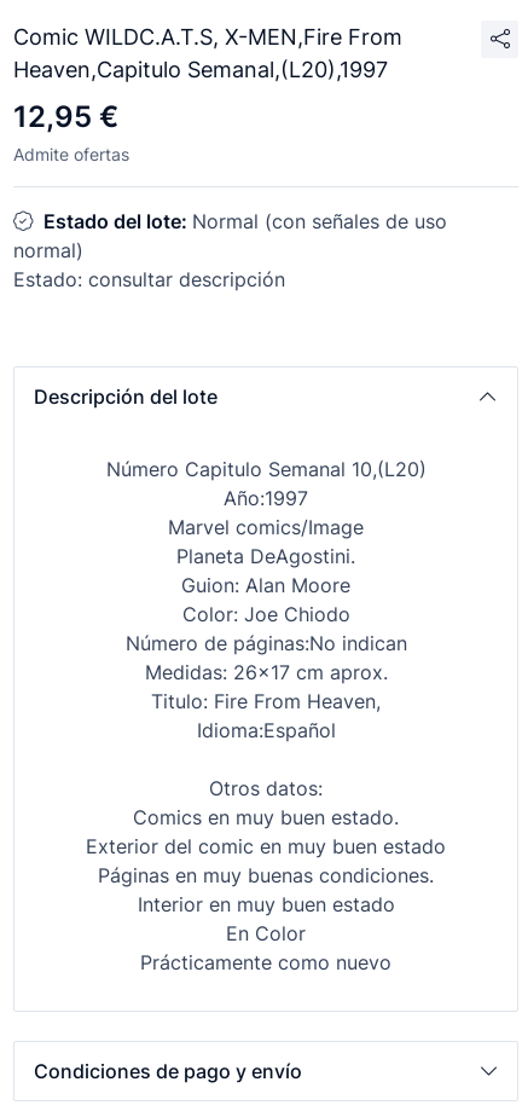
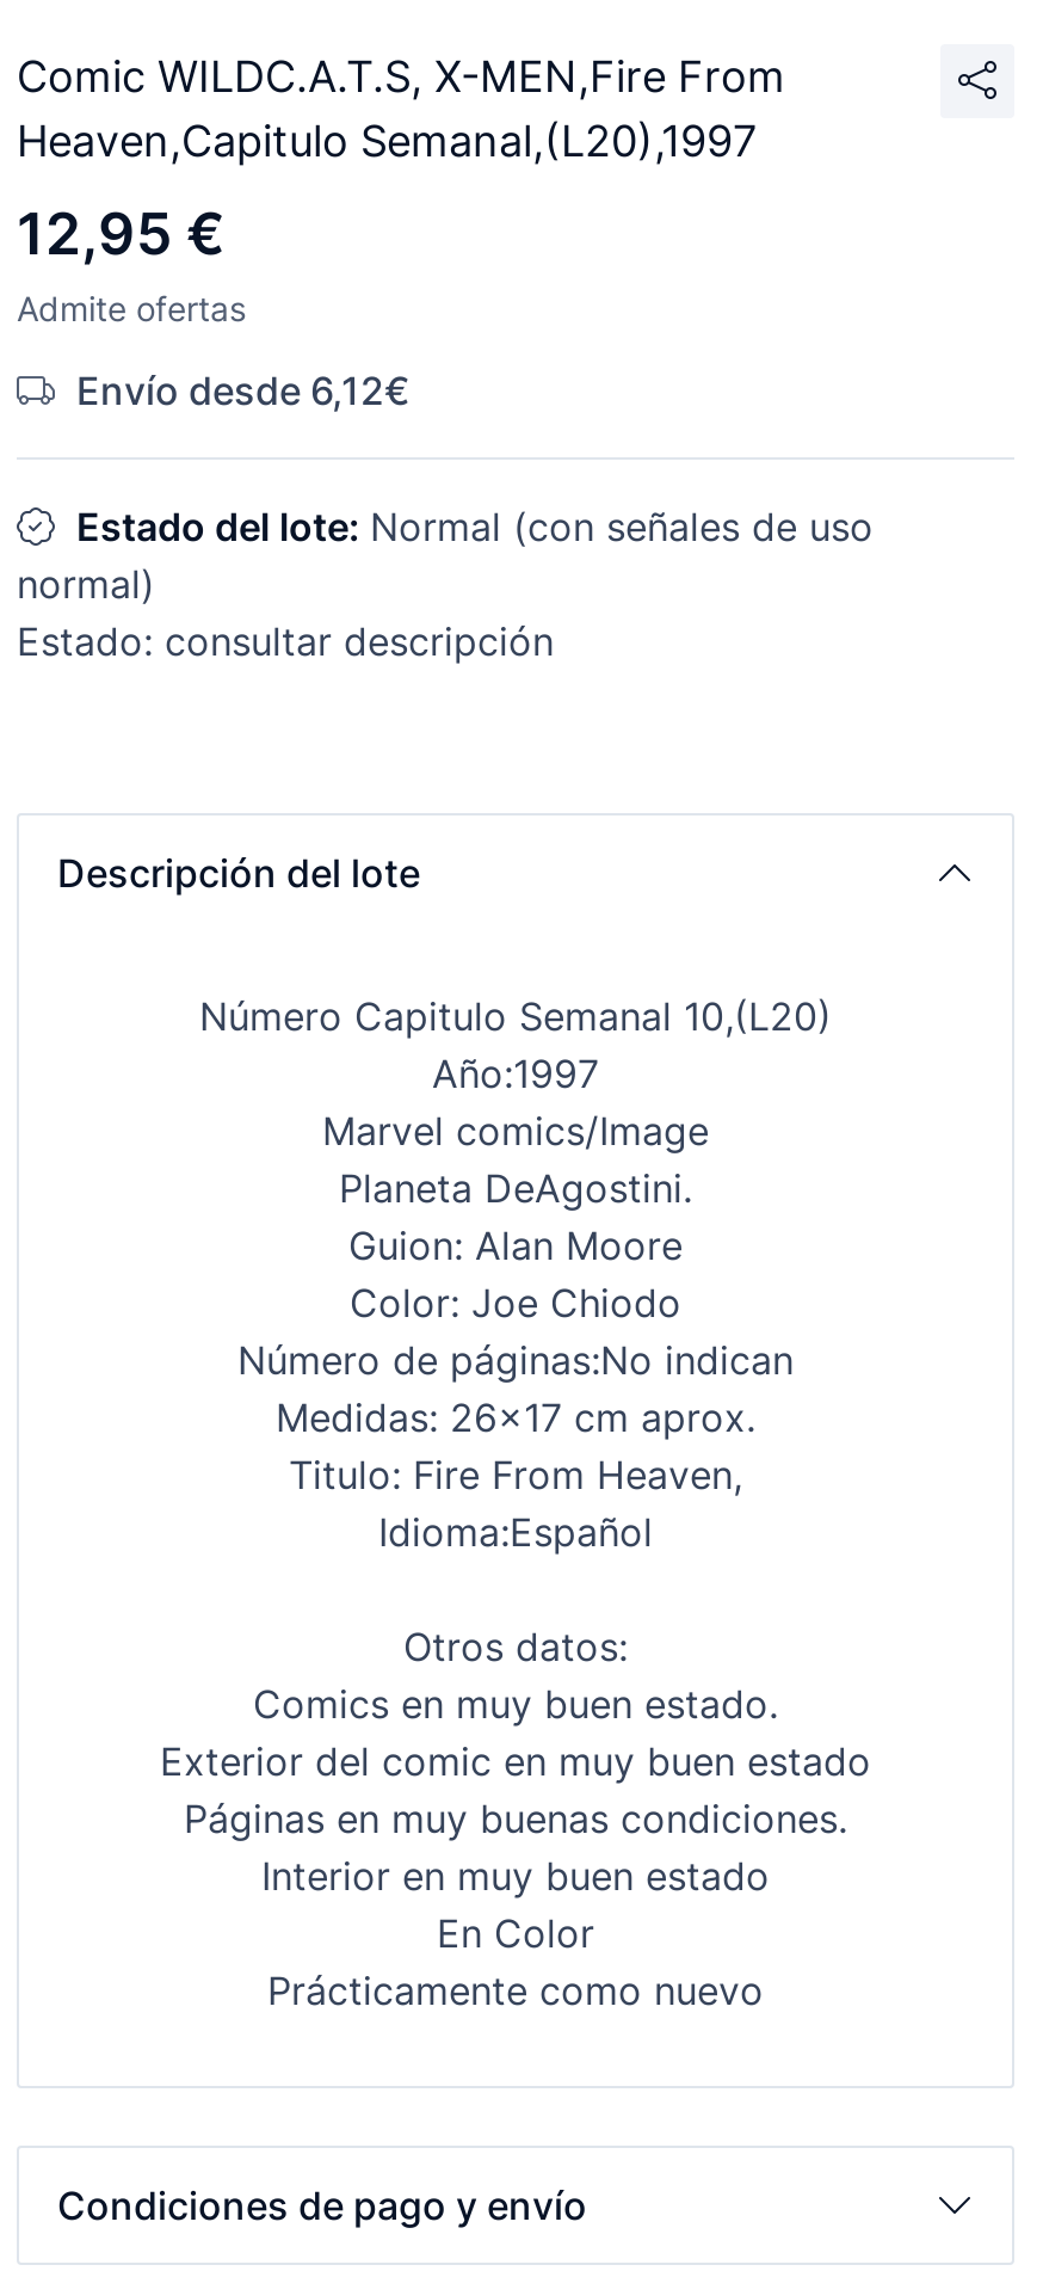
none -> [76,367,411,415] Envío desde 6,12€

